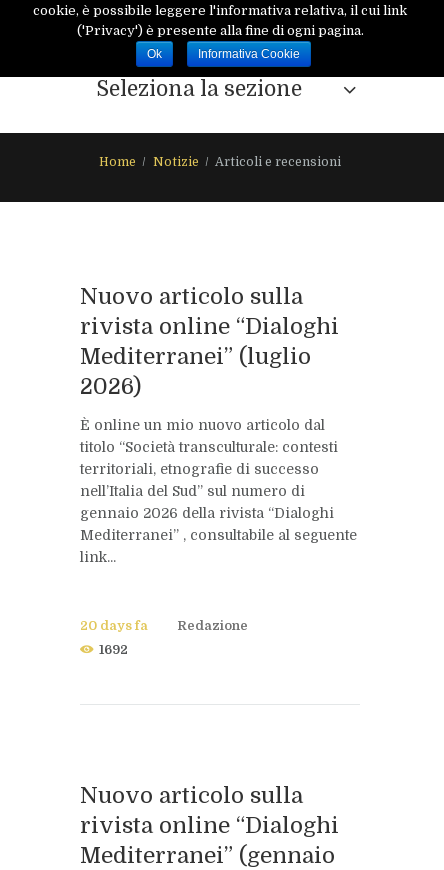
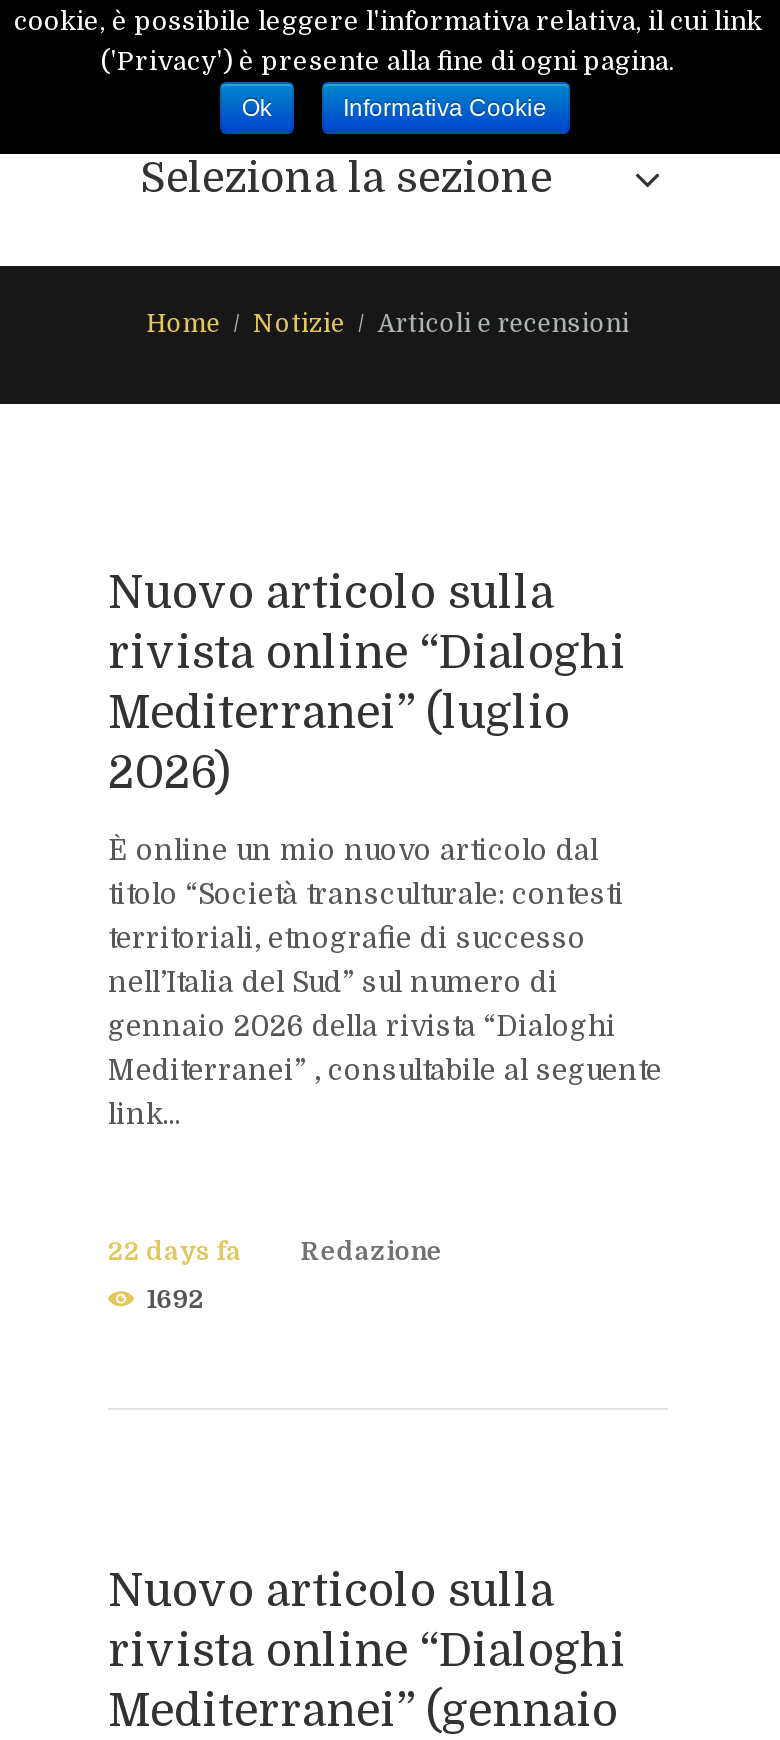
[80,619,148,633] 20 days fa -> [108,1238,242,1266] 22 days fa

